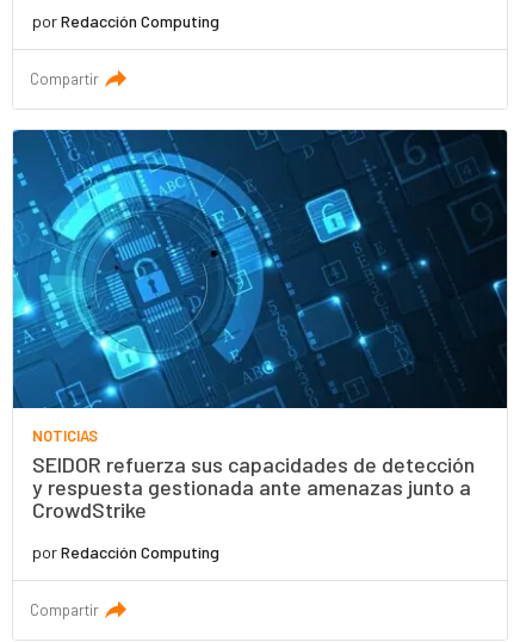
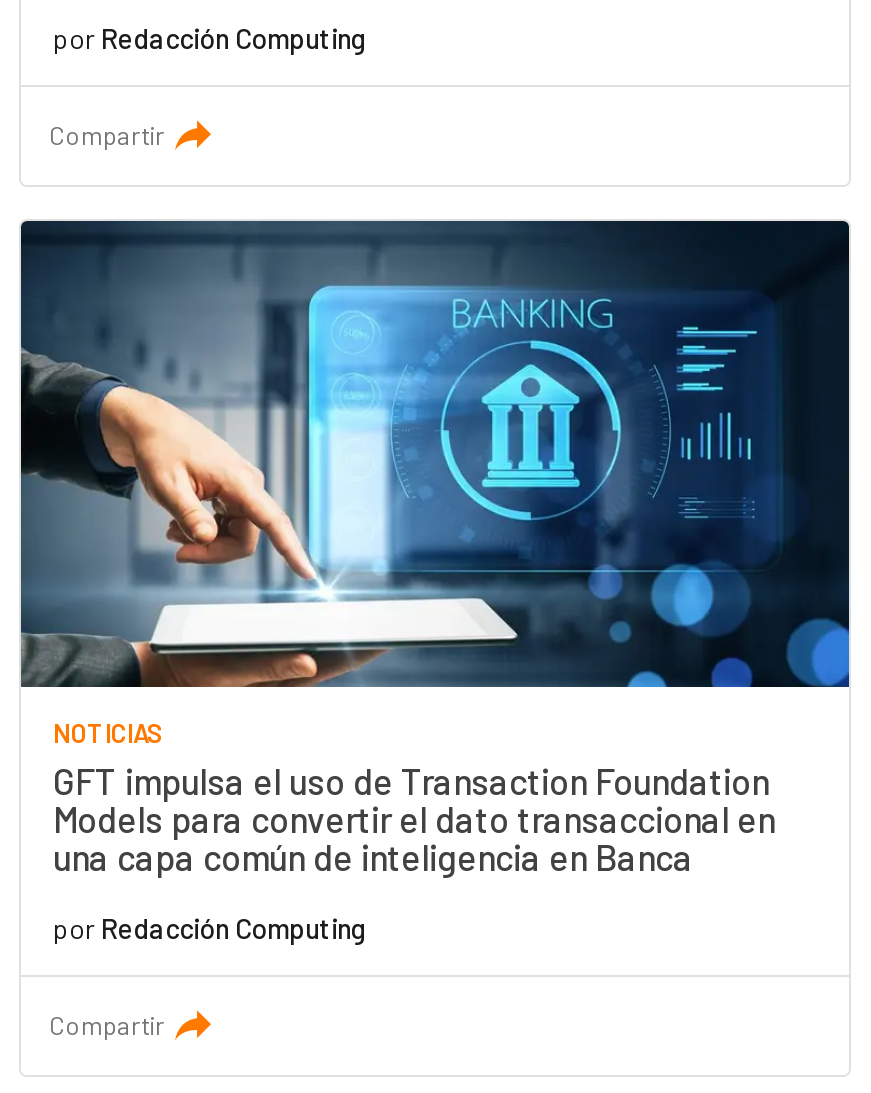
[12,129,508,523] [image] | SEIDOR refuerza sus capacidades de detección | y respuesta gestionada ante amenazas junto a | CrowdStrike -> [19,219,851,880] [image] | GFT impulsa el uso de Transaction Foundation | Models para convertir el dato transaccional en | una capa común de inteligencia en Banca

